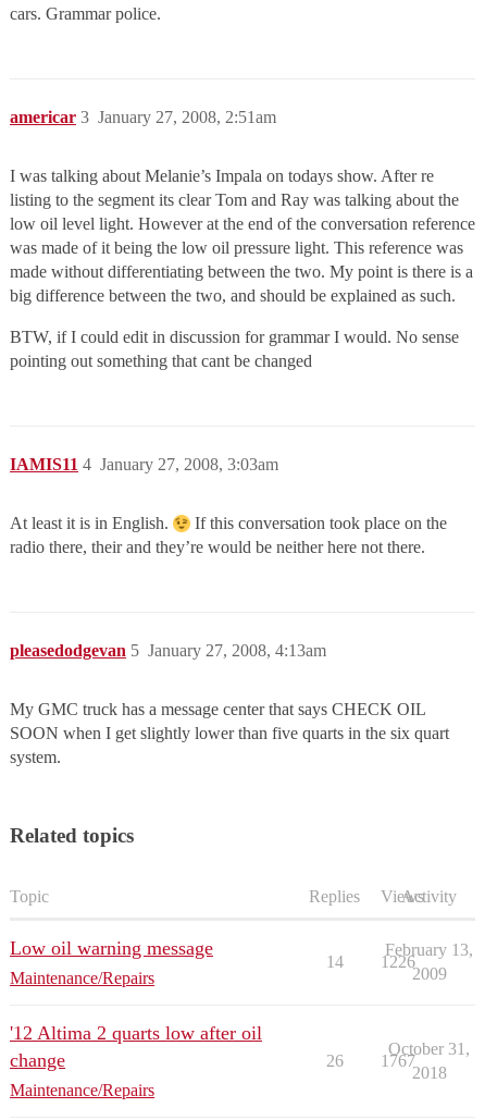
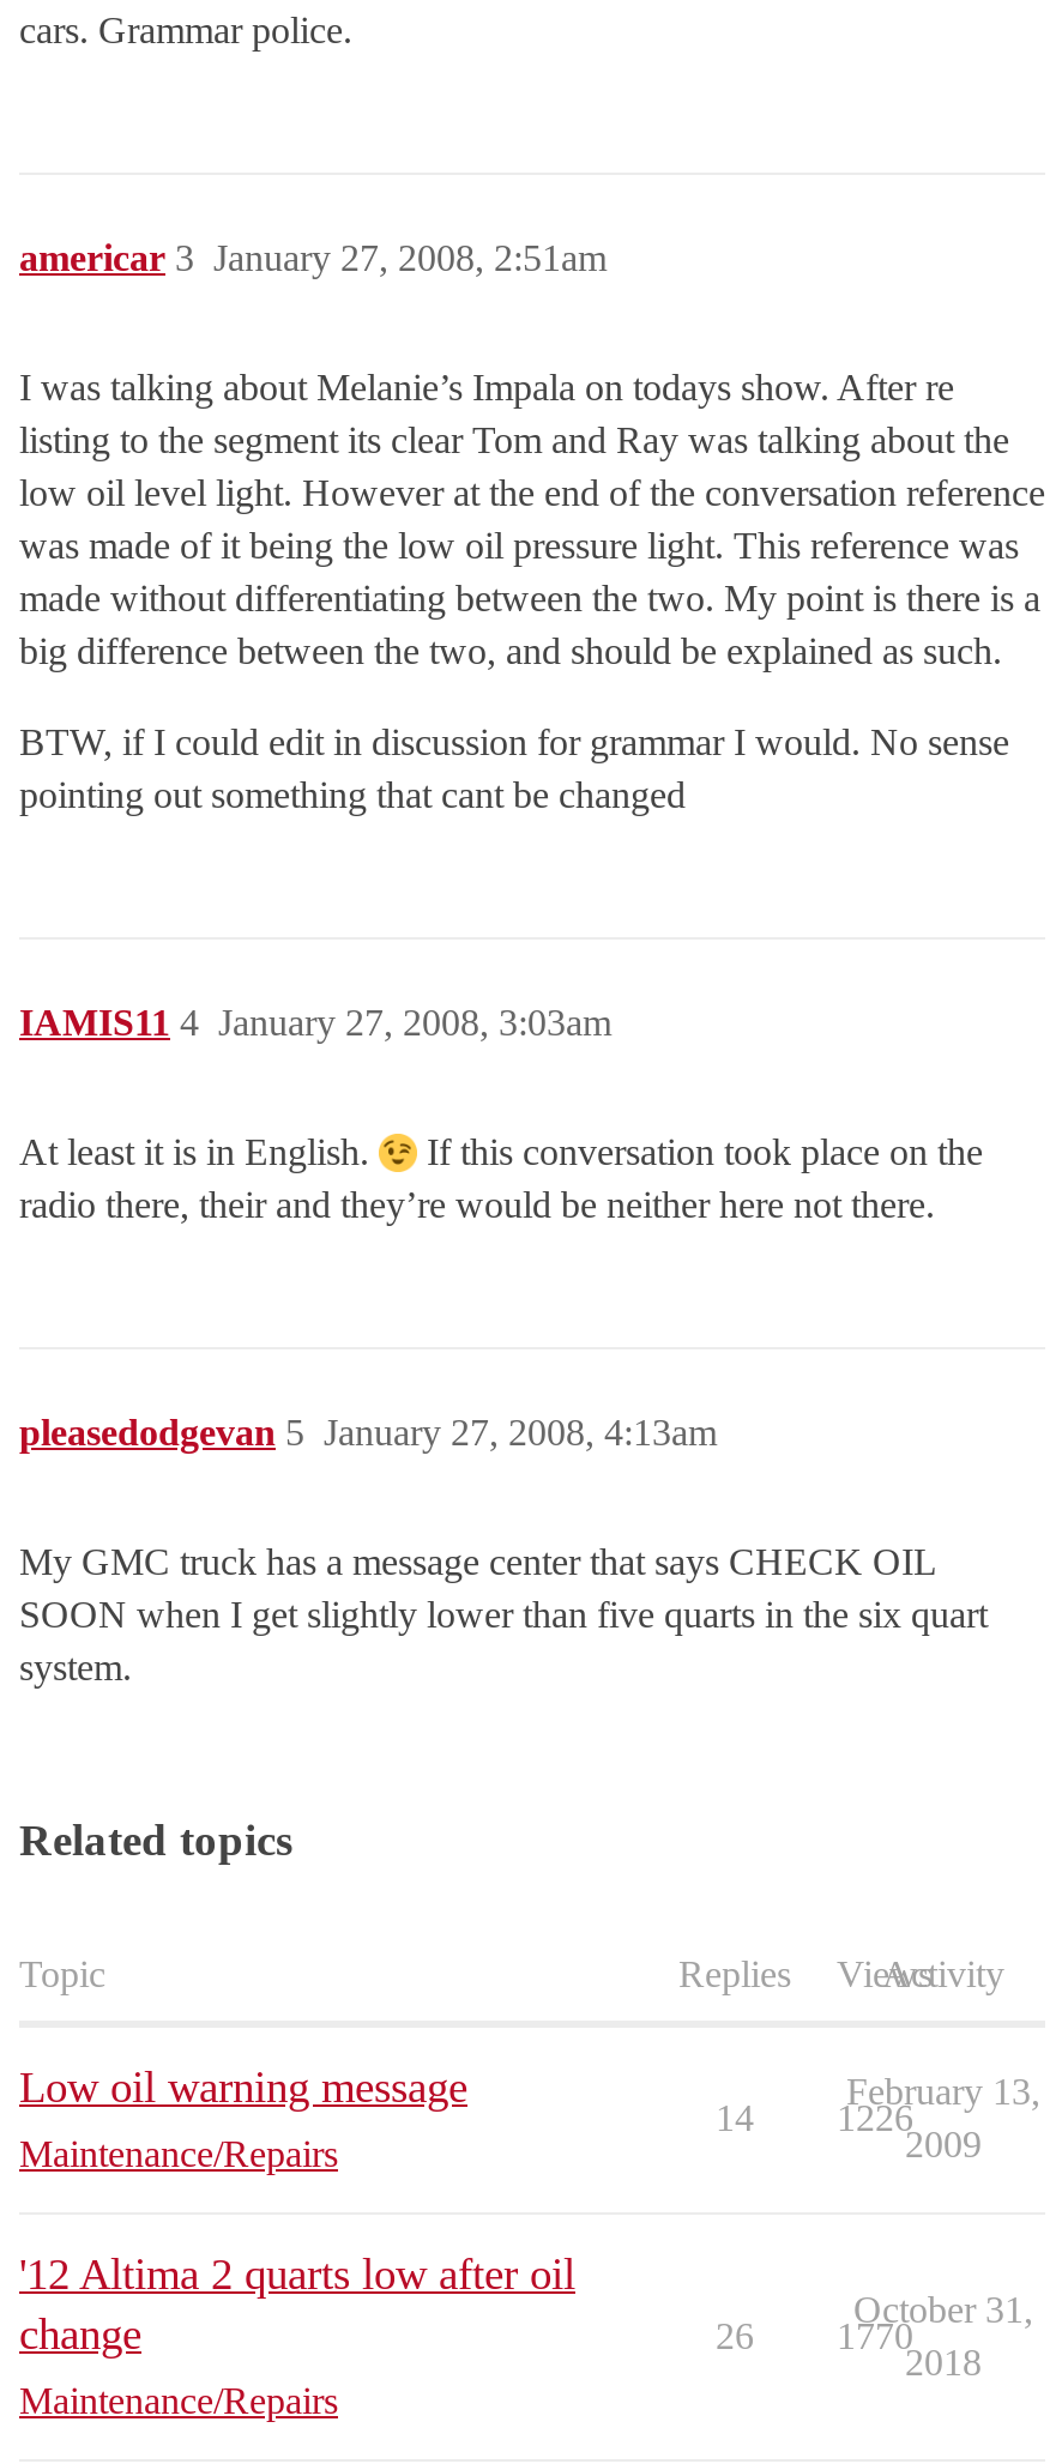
[381,1051,415,1070] 1767 -> [837,2315,913,2356] 1770

